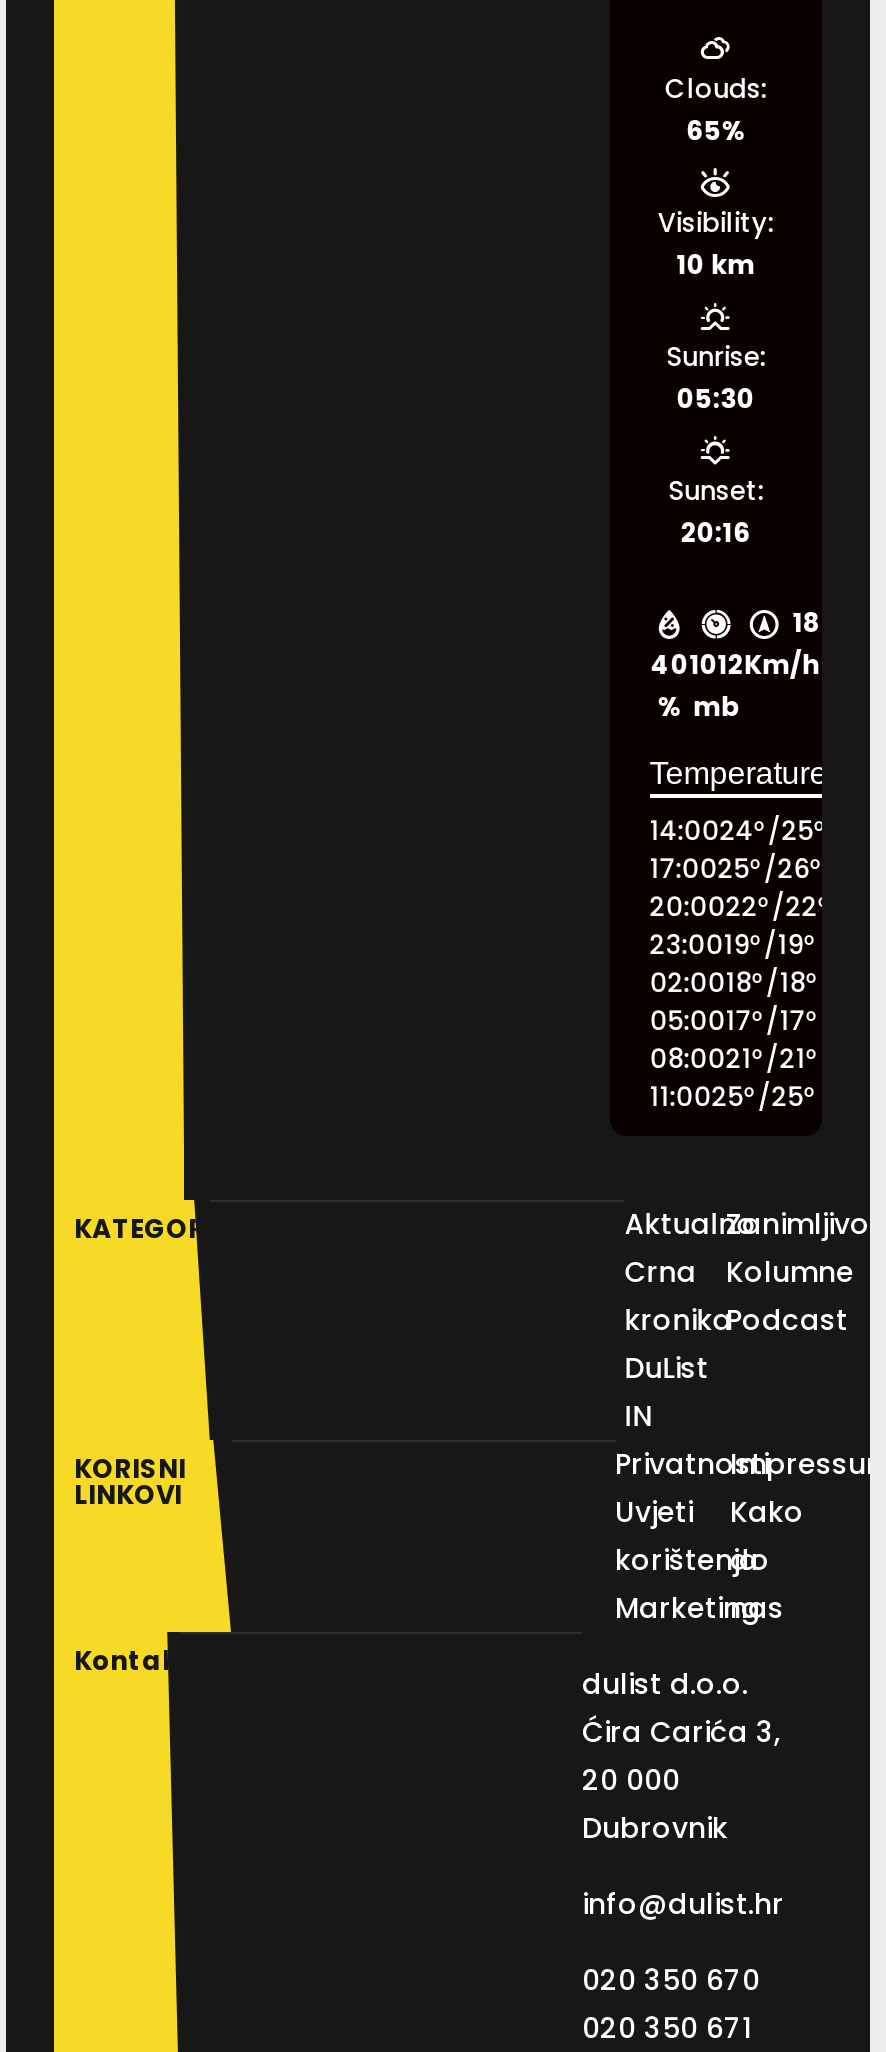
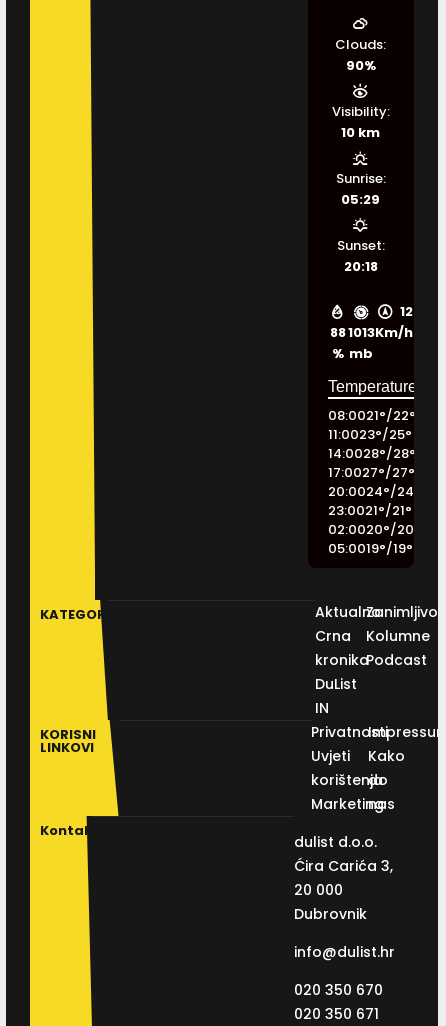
[686,112,746,150] 65% -> [346,56,376,75] 90%
[677,380,755,418] 05:30 -> [341,190,380,209] 05:29
[681,514,751,552] 20:16 -> [344,257,378,276] 20:18
[793,604,819,642] 18 -> [399,302,412,321] 12
[651,646,689,684] 40 -> [330,323,346,342] 88
[690,646,744,684] 1012 -> [348,323,375,342] 1013
[649,812,827,850] 14:0024°/25° -> [328,406,416,425] 08:0021°/22°
[649,850,823,888] 17:0025°/26° -> [328,425,412,444] 11:0023°/25°
[649,888,831,926] 20:0022°/22 ° -> [328,444,416,463] 14:0028°/28 °
[649,926,817,964] 23:0019°/19° -> [328,463,415,482] 17:0027°/27°
[649,964,819,1002] 02:0018°/18° -> [328,482,421,501] 20:0024°/24°
[649,1002,819,1040] 05:0017°/17° -> [328,501,412,520] 23:0021°/21°
[649,1040,819,1078] 08:0021°/21° -> [328,520,421,539] 02:0020°/20°
[649,1078,817,1116] 11:0025°/25° -> [328,539,413,558] 05:0019°/19°

